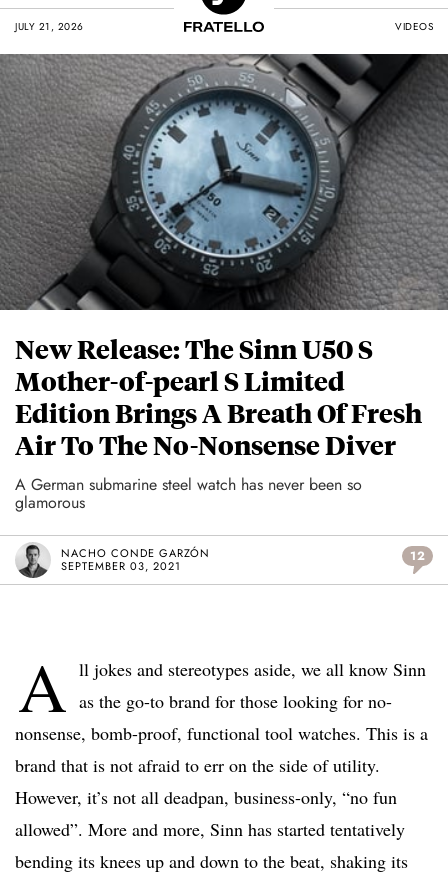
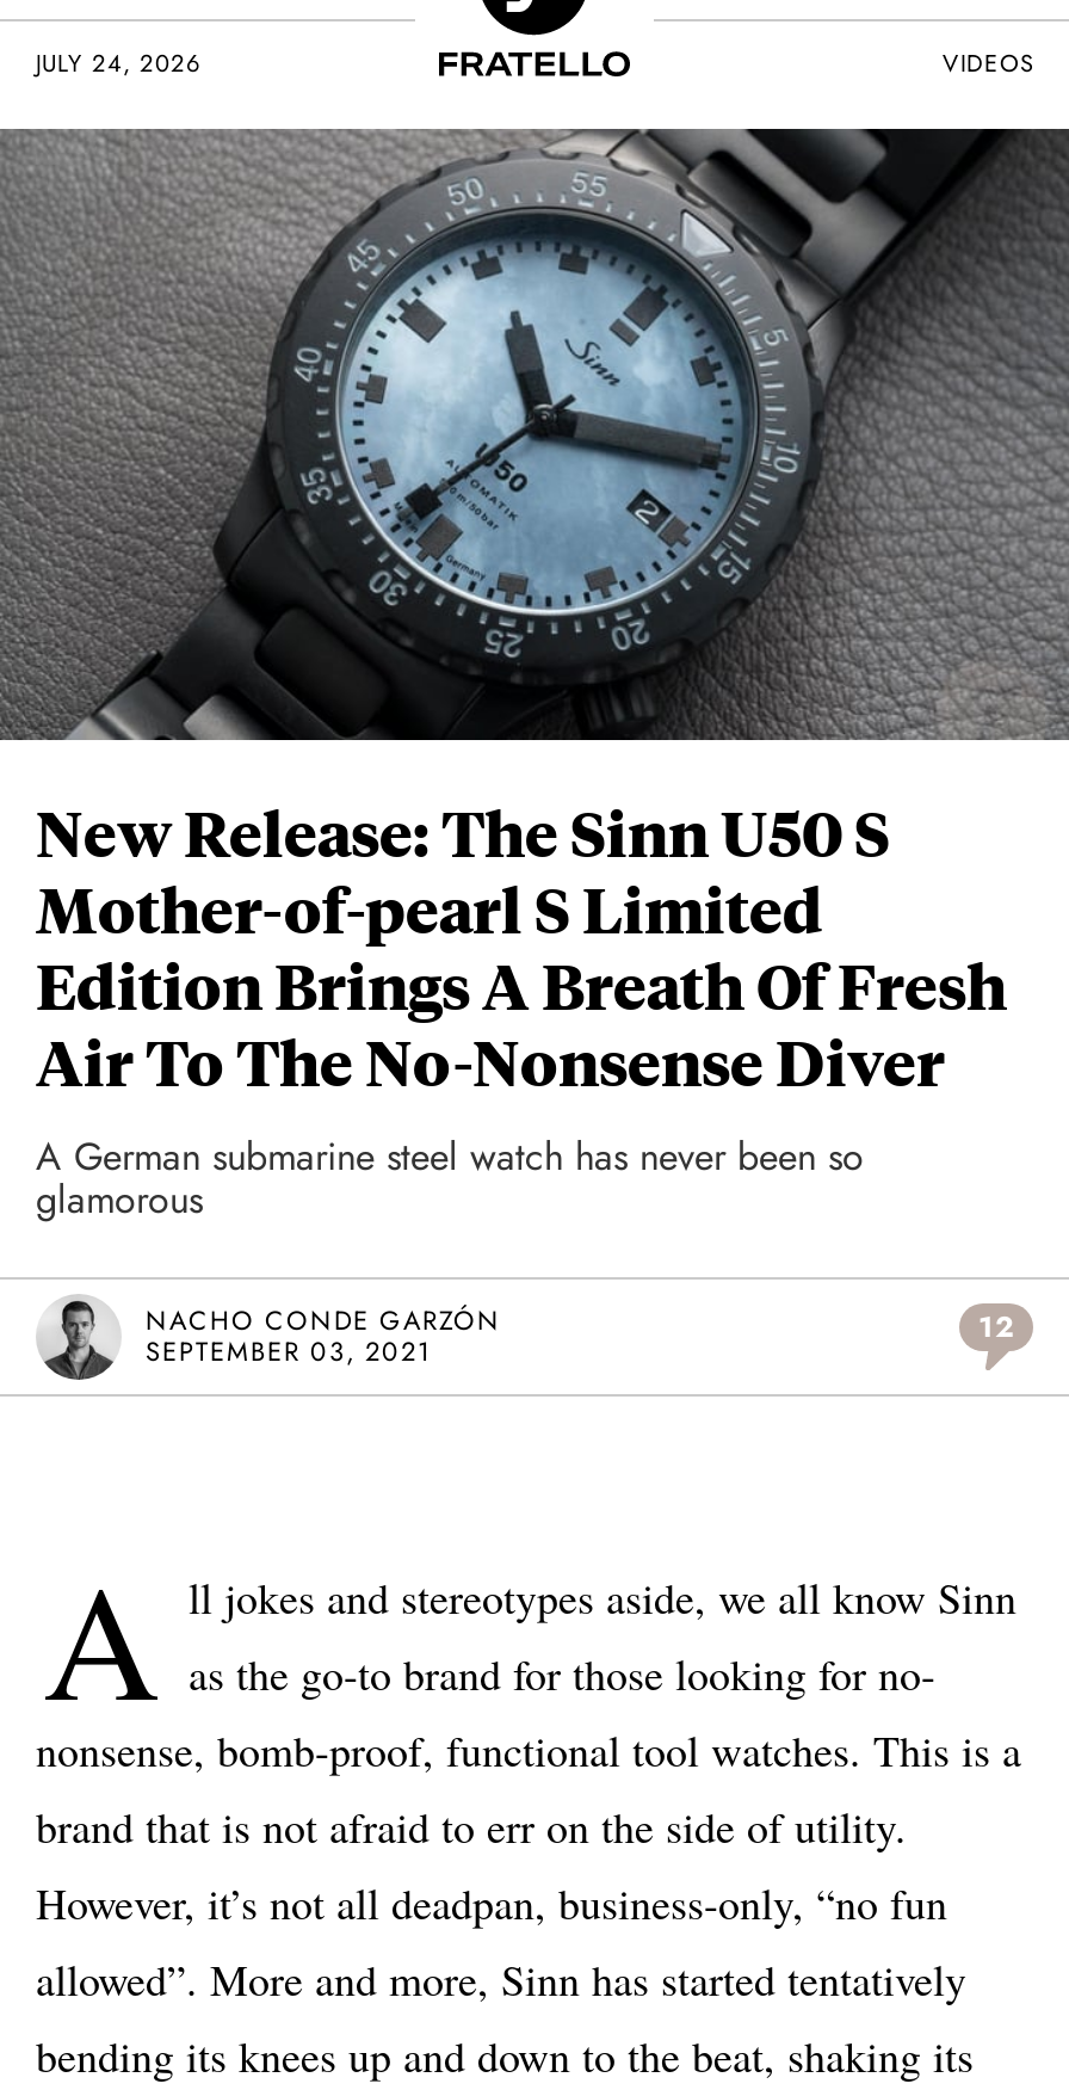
[15,19,83,34] JULY 21, 2026 -> [36,45,202,81] JULY 24, 2026

